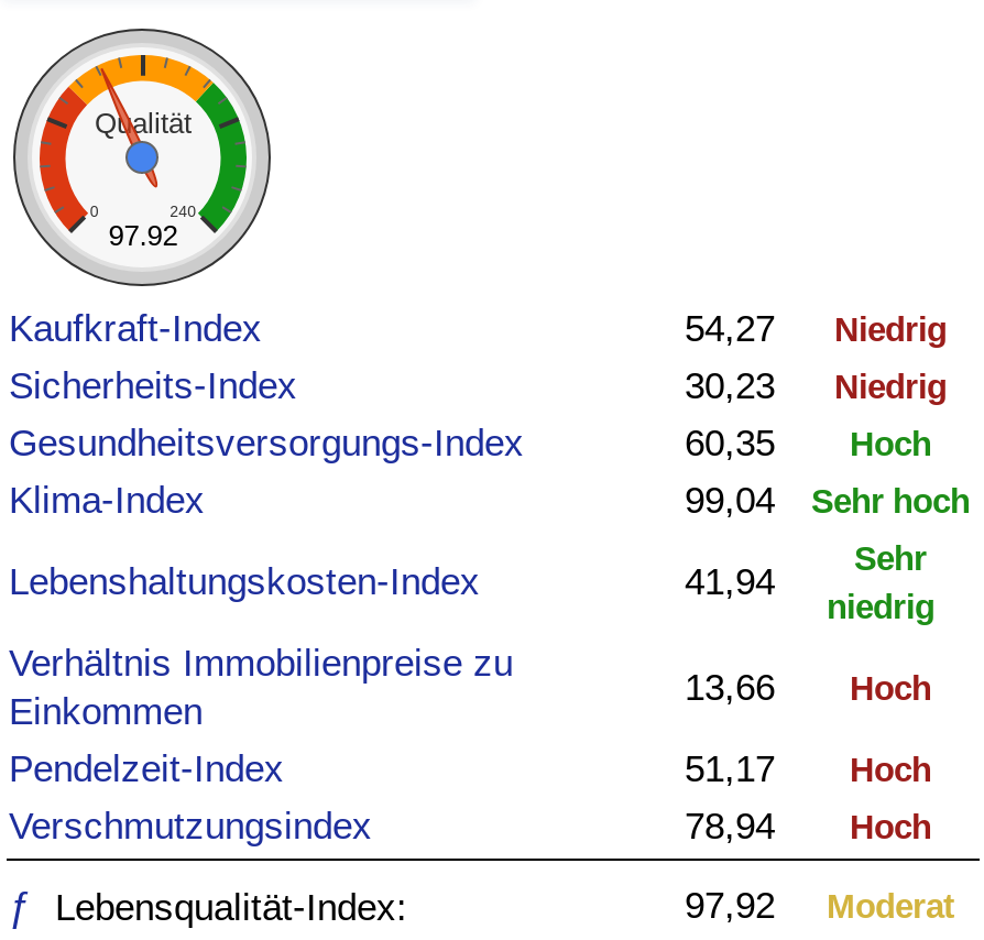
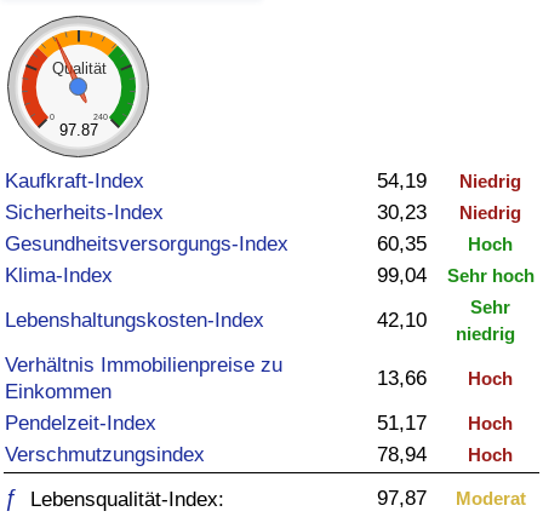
[108,220,178,253] 97.92 -> [59,121,98,139] 97.87
[685,309,947,351] 54,27 Niedrig -> [377,170,521,193] 54,19 Niedrig
[685,562,775,604] 41,94 -> [377,309,427,332] 42,10
[685,886,954,928] 97,92 Moderat -> [377,487,525,510] 97,87 Moderat

